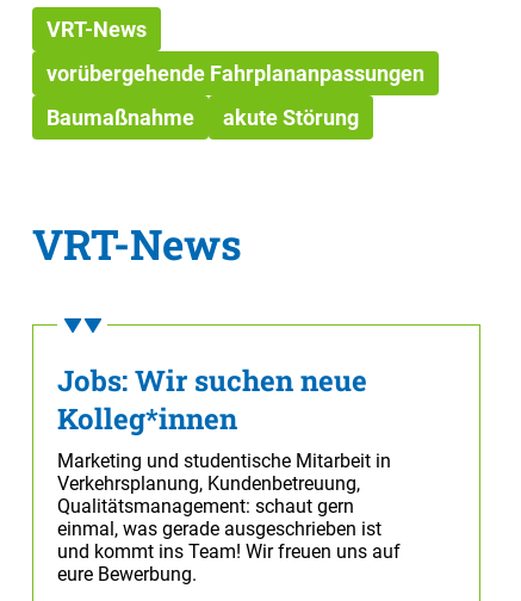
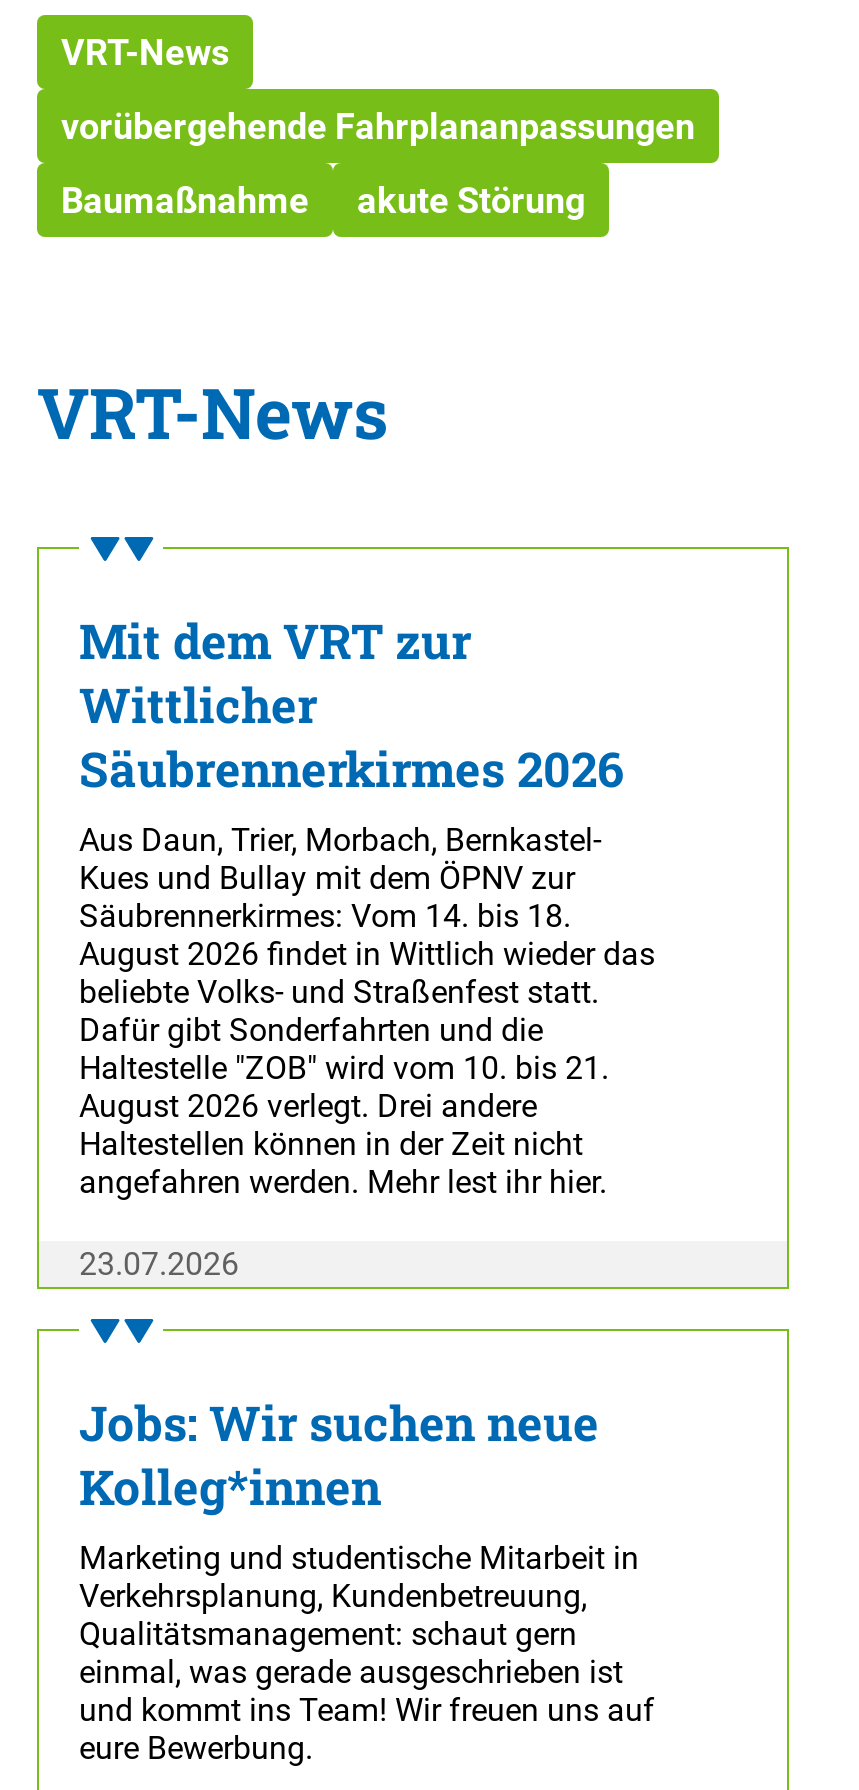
none -> [79,609,655,1283] Mit dem VRT zur | Wittlicher | Säubrennerkirmes 2026 | Aus Daun, Trier, Morbach, Bernkastel- | Kues und Bullay mit dem ÖPNV zur | Säubrennerkirmes: Vom 14. bis 18. | August 2026 findet in Wittlich wieder das | beliebte Volks- und Straßenfest statt. | Dafür gibt Sonderfahrten und die | Haltestelle "ZOB" wird vom 10. bis 21. | August 2026 verlegt. Drei andere | Haltestellen können in der Zeit nicht | angefahren werden. Mehr lest ihr hier. | 23.07.2026

